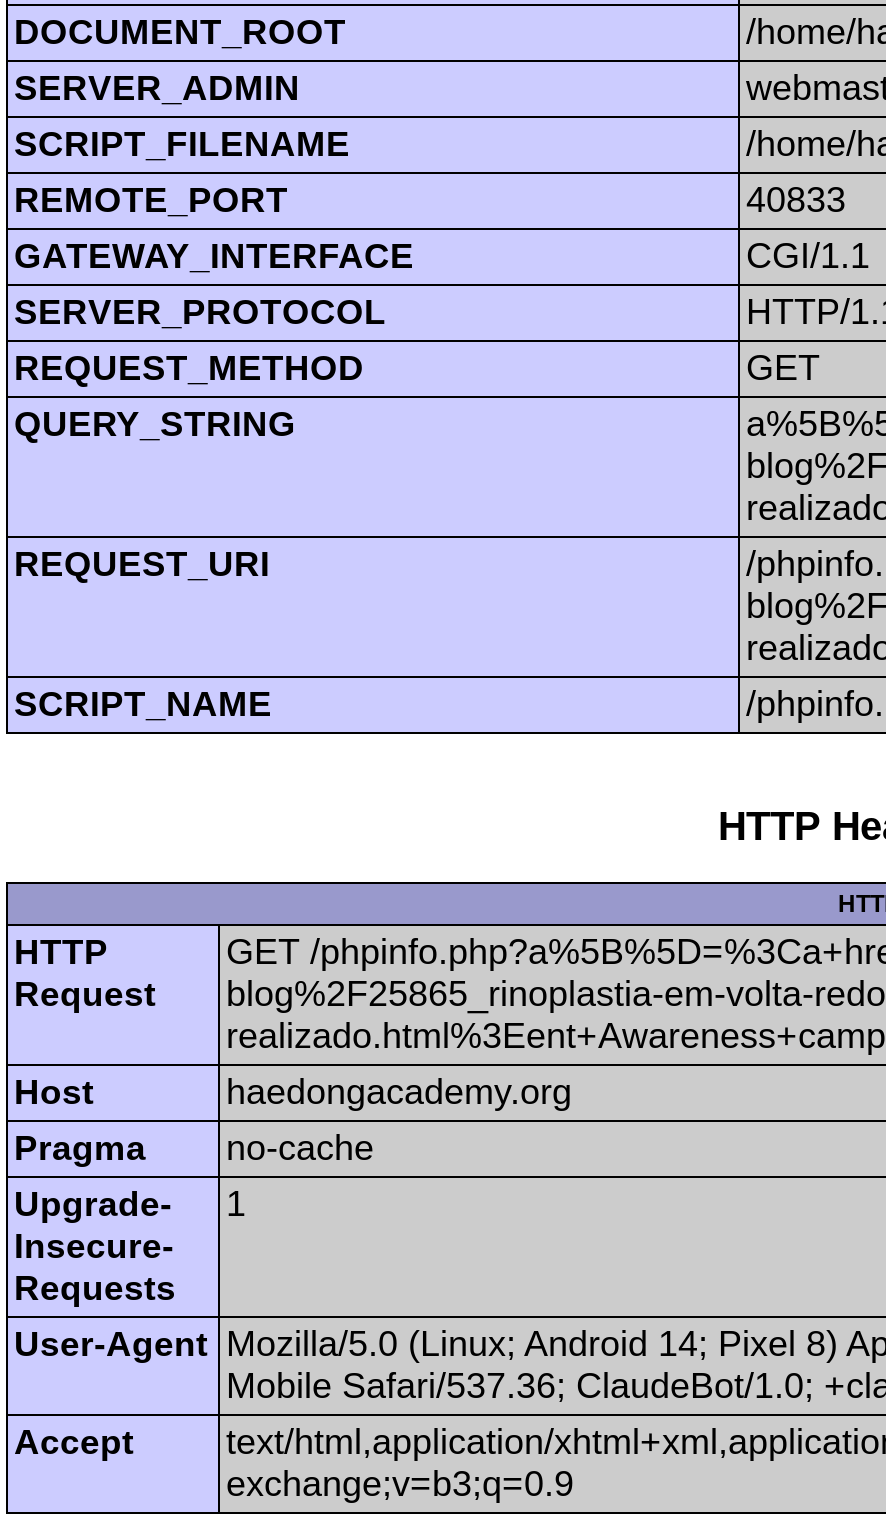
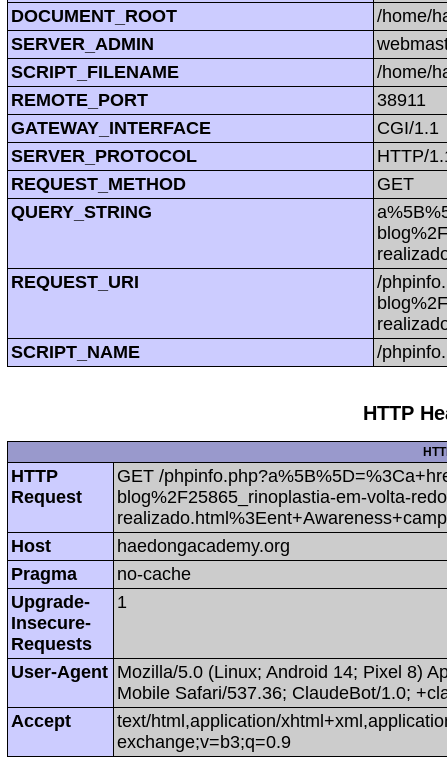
[746,180,846,220] 40833 -> [377,90,426,110] 38911

